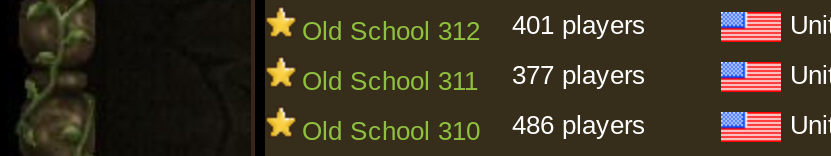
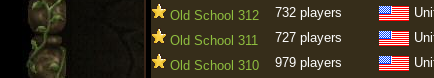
[302,10,646,46] Old School 312 401 players -> [169,5,341,23] Old School 312 732 players
[302,60,646,96] Old School 311 377 players -> [169,30,341,48] Old School 311 727 players
[302,110,646,146] Old School 310 486 players -> [169,55,341,73] Old School 310 979 players

